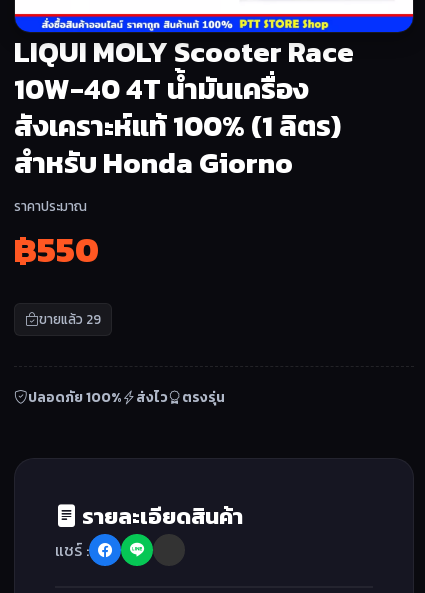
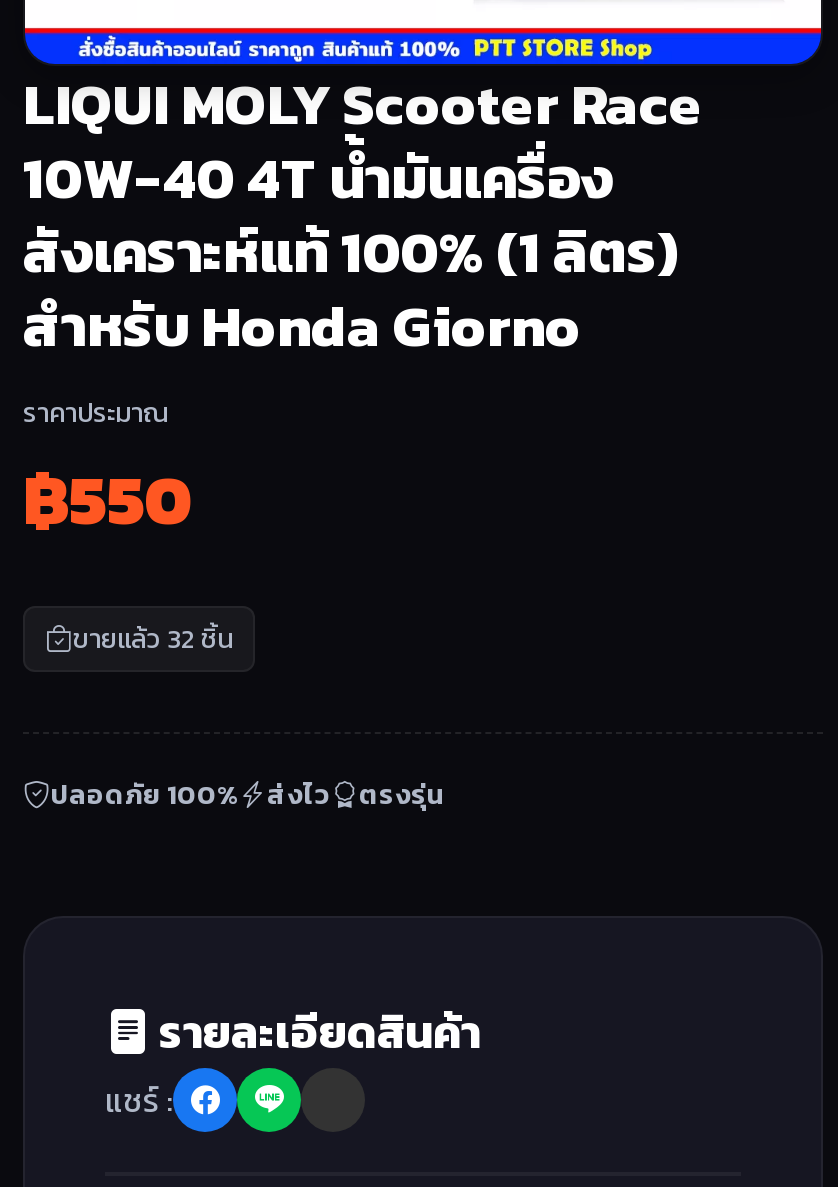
[39,309,101,329] ขายแล้ว 29 -> [73,619,233,659] ขายแล้ว 32 ชิ้น

